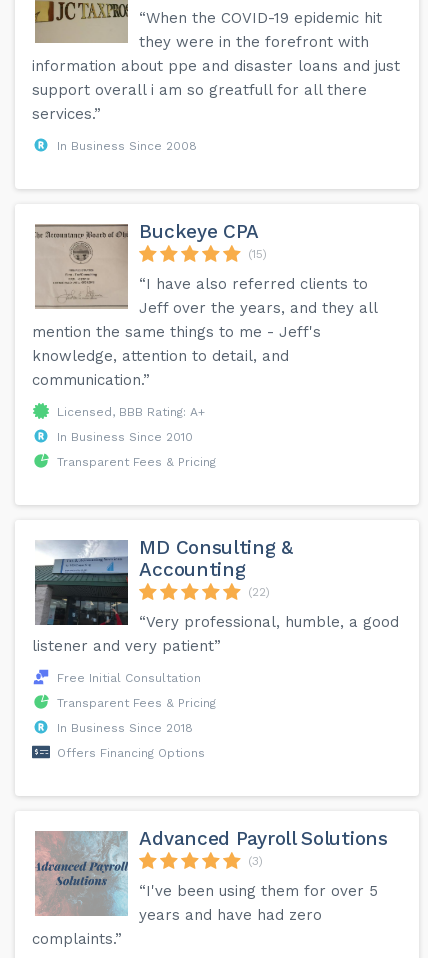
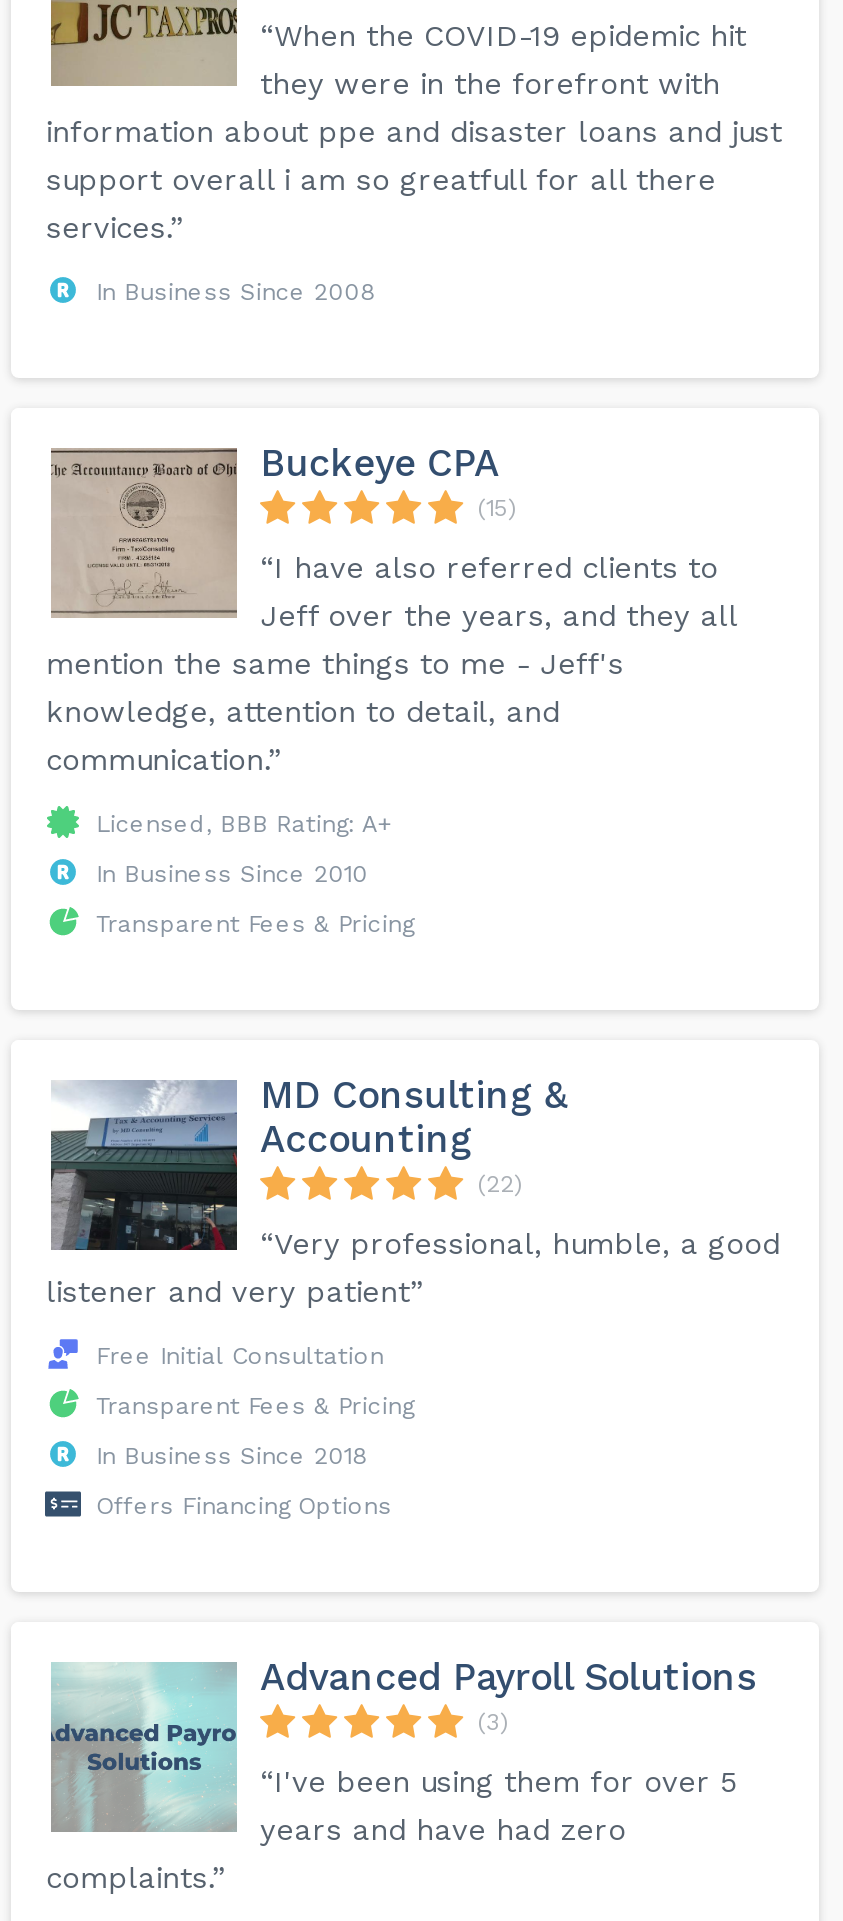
[35,831,128,916] [image] -> [49,1662,237,1832] [image]

